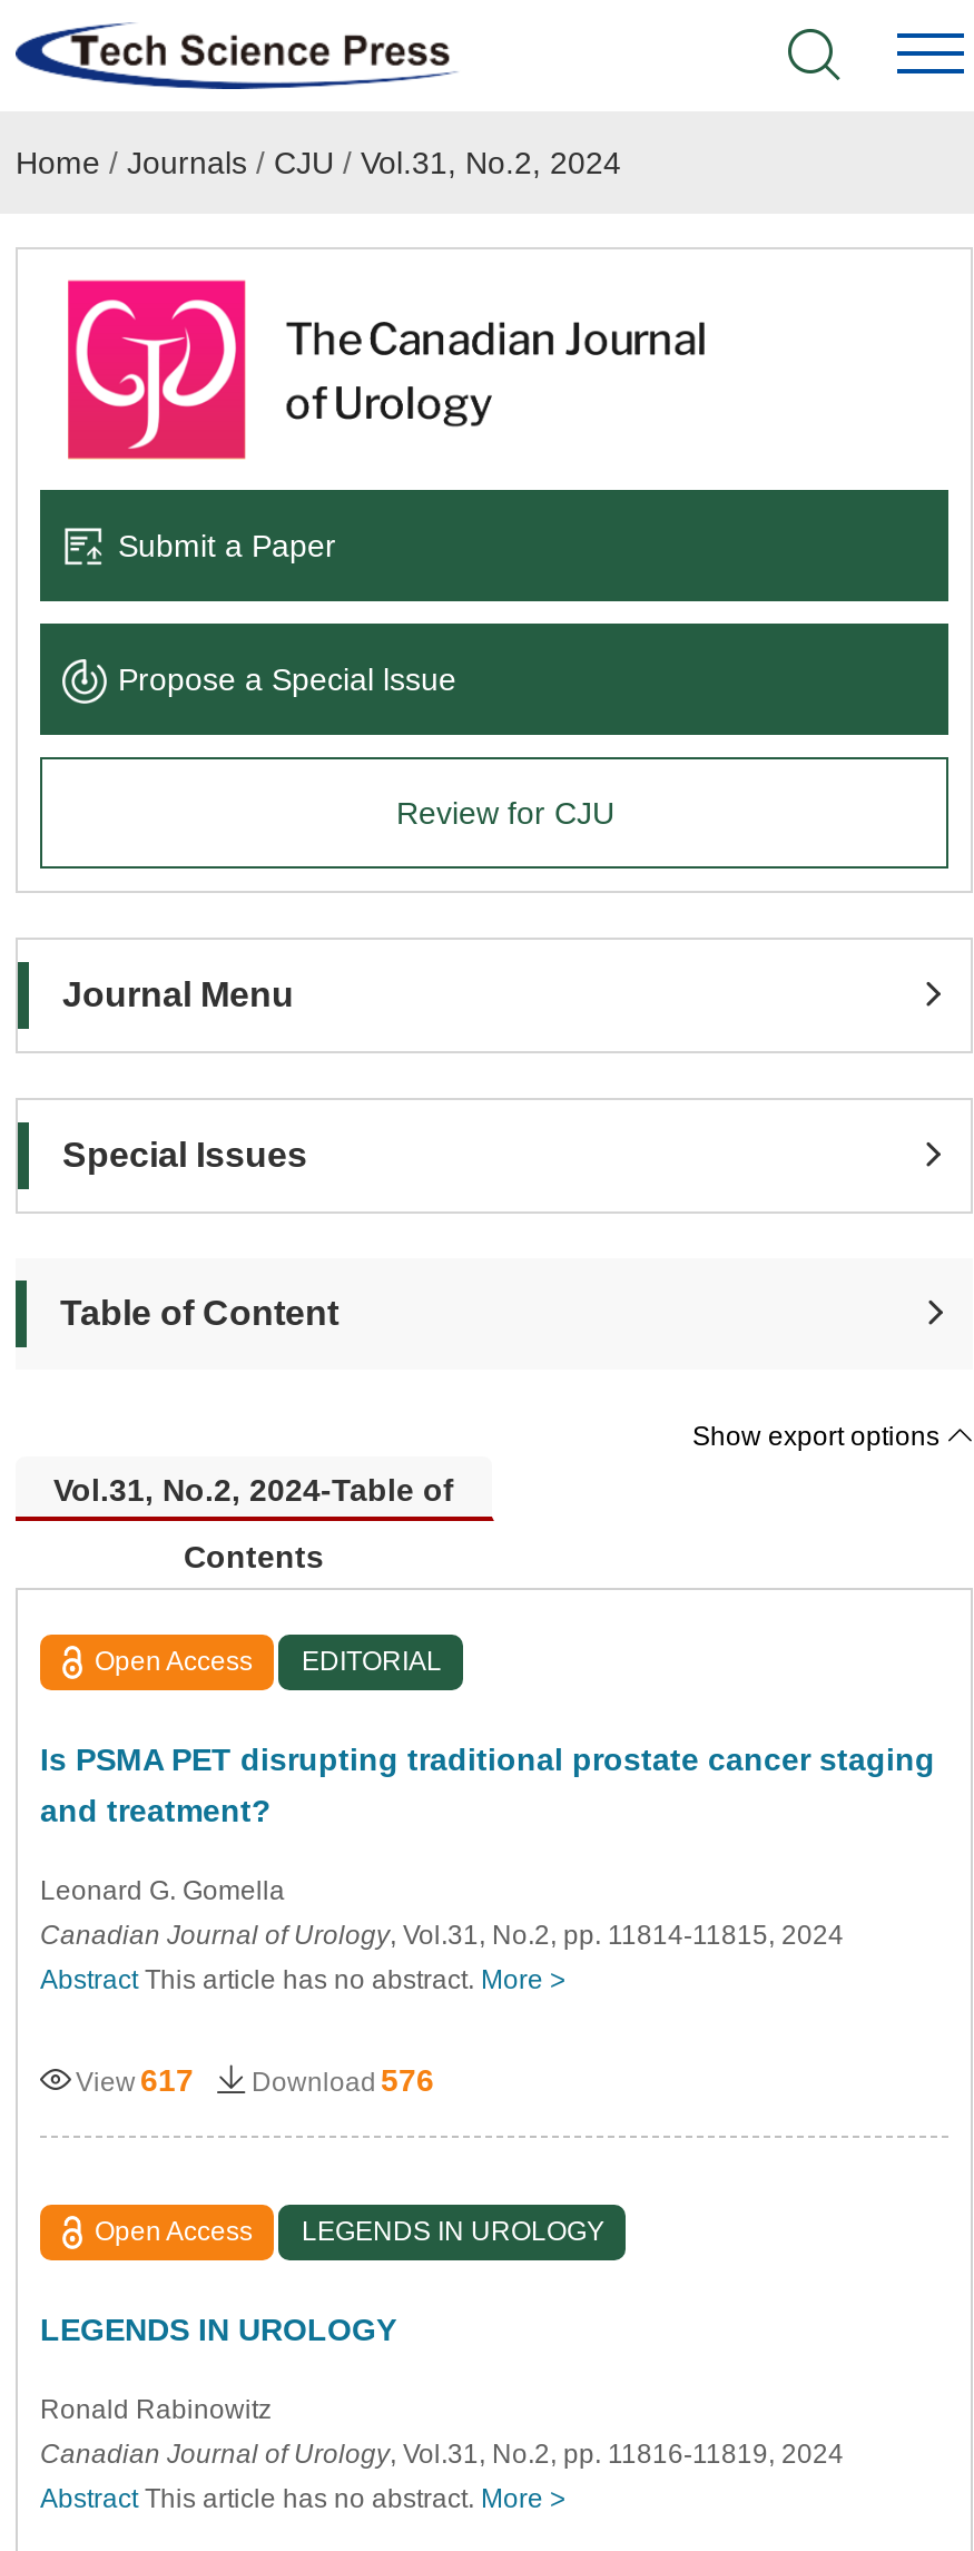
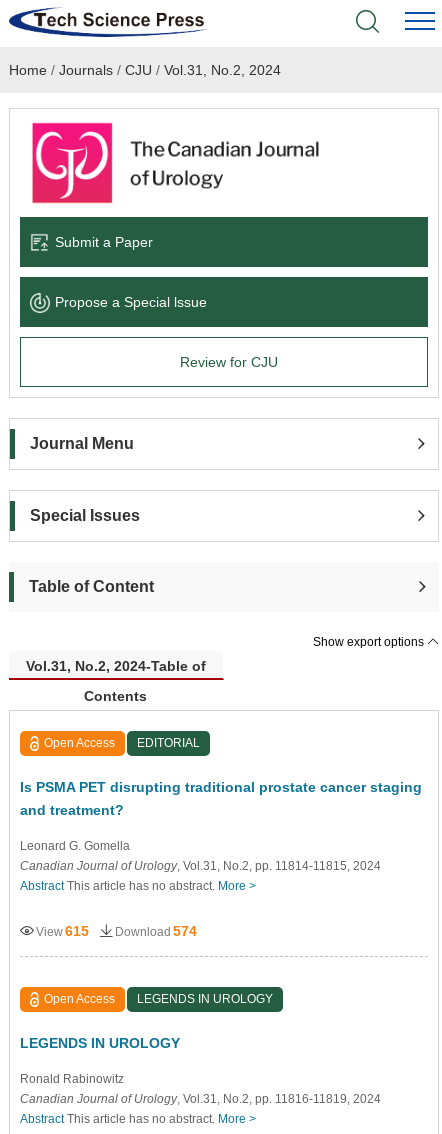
[76,2061,194,2097] View 617 -> [36,922,89,938] View 615
[252,2061,434,2097] Download 576 -> [115,922,197,938] Download 574

